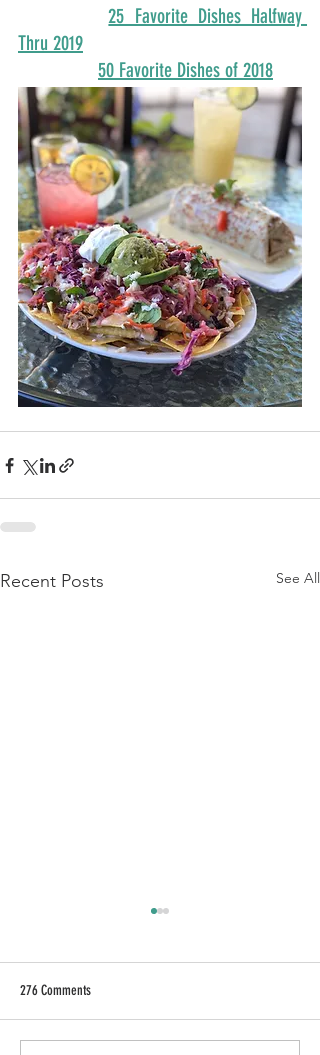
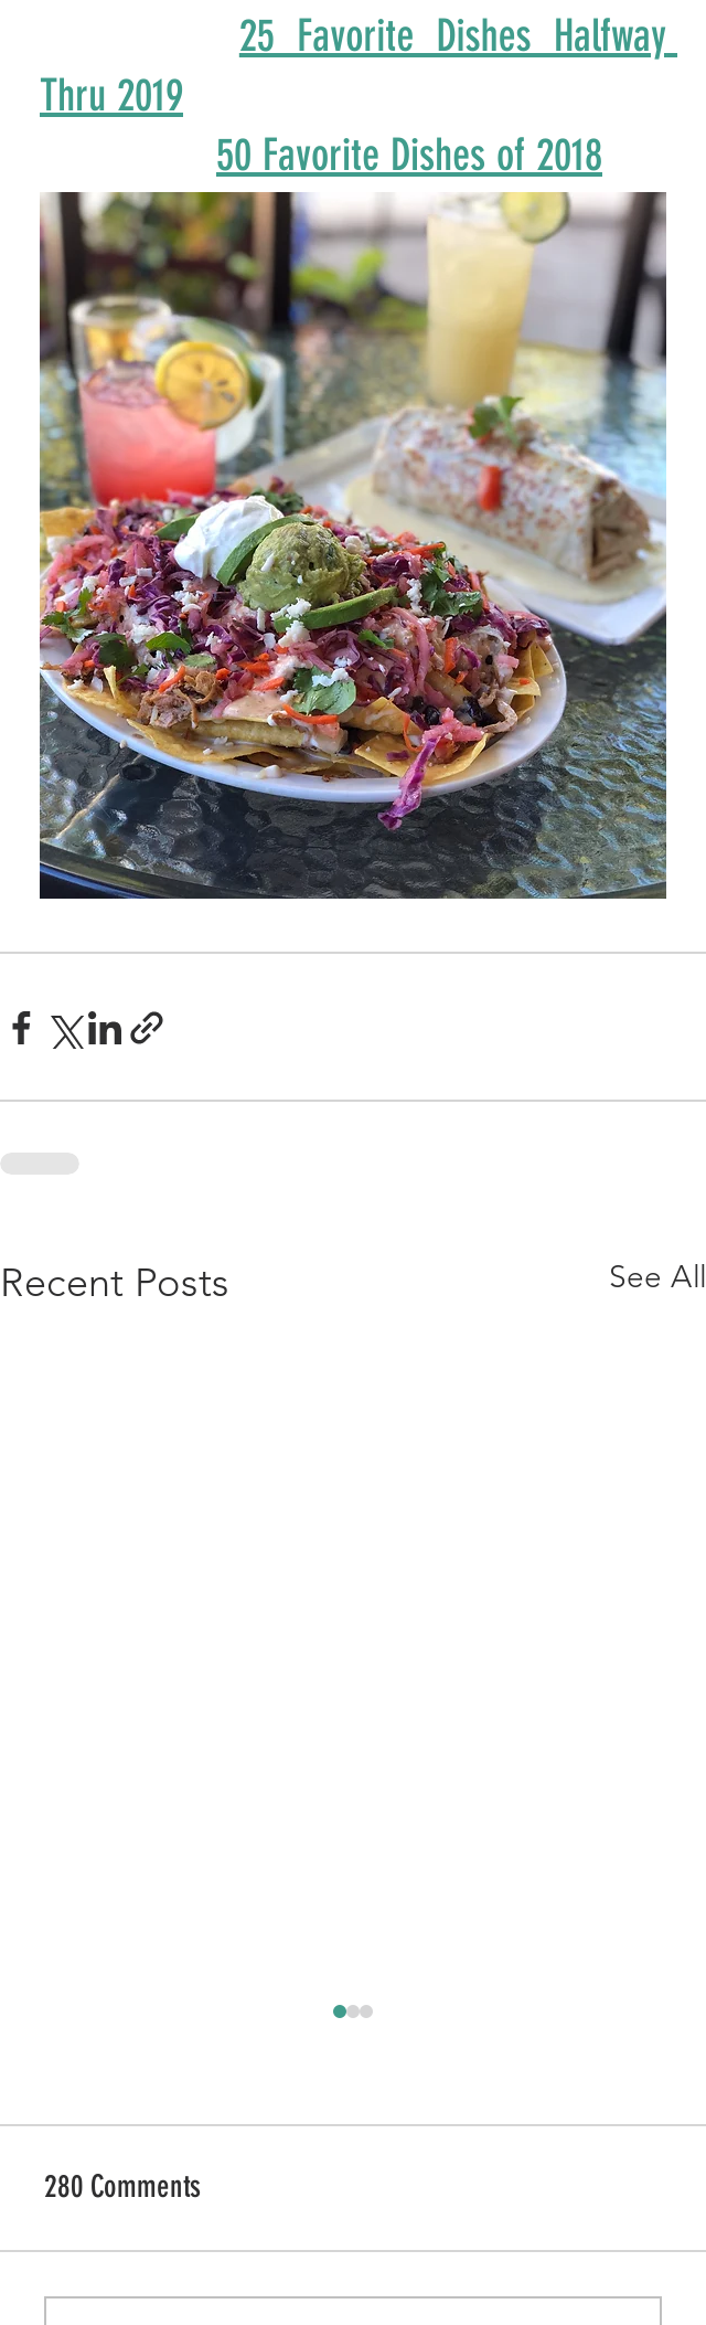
[20,982,91,999] 276 Comments -> [44,2167,201,2205] 280 Comments

